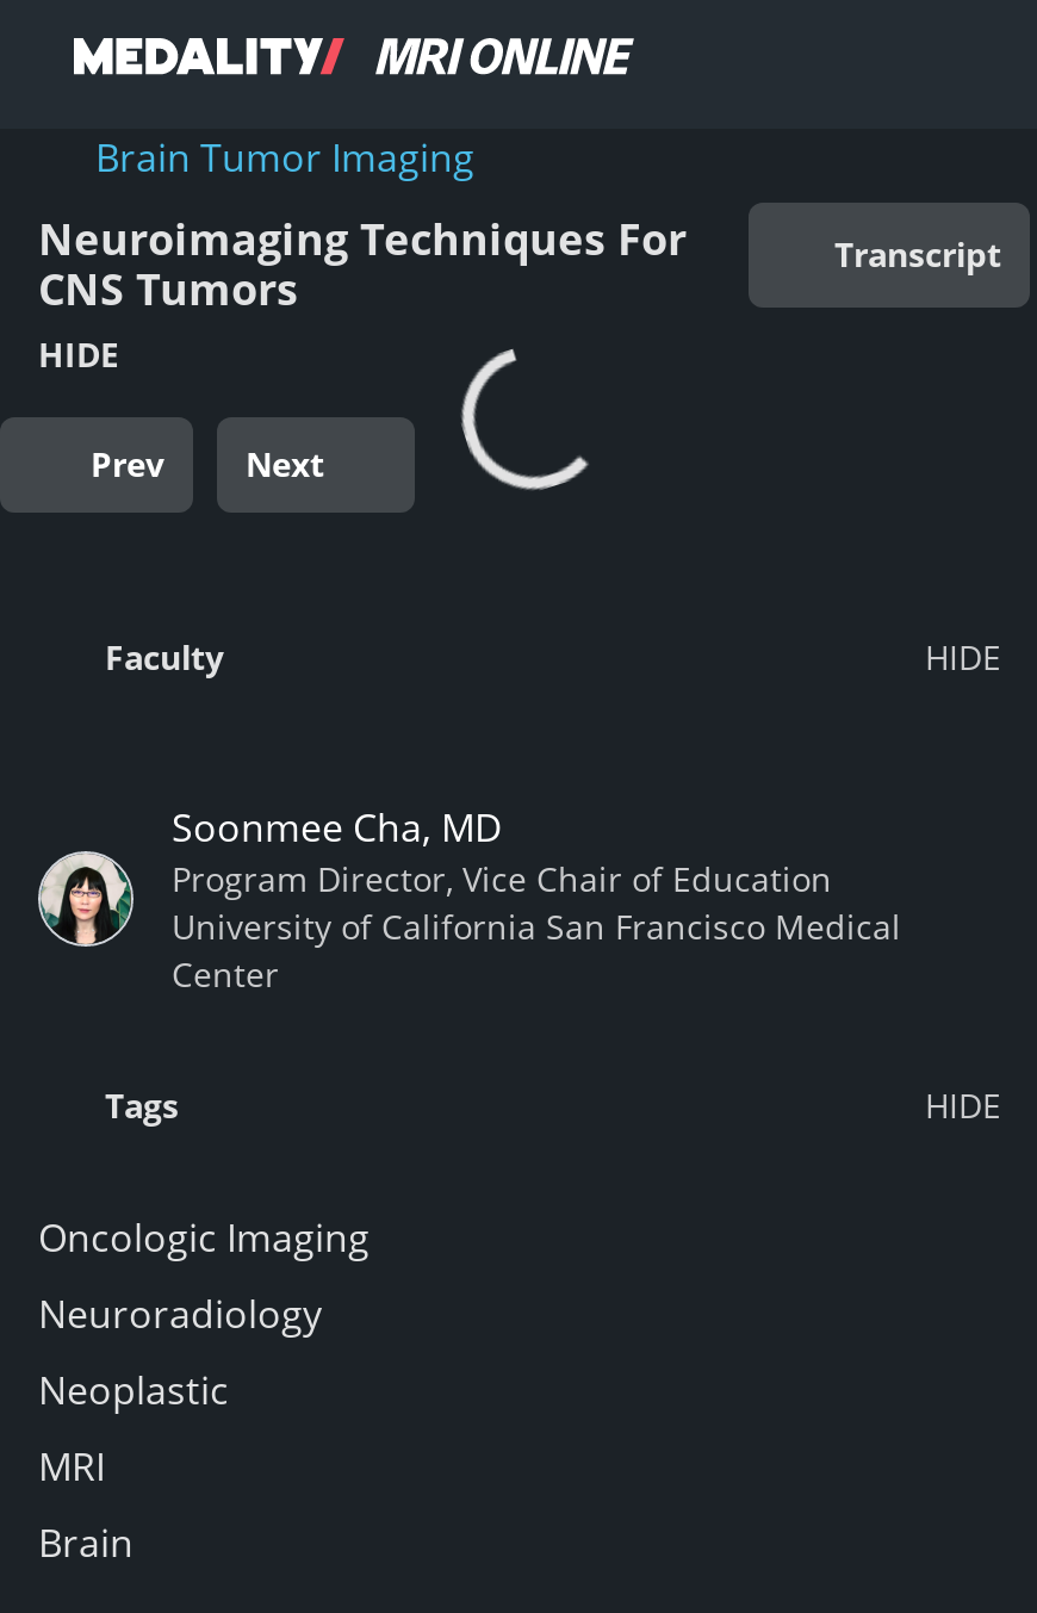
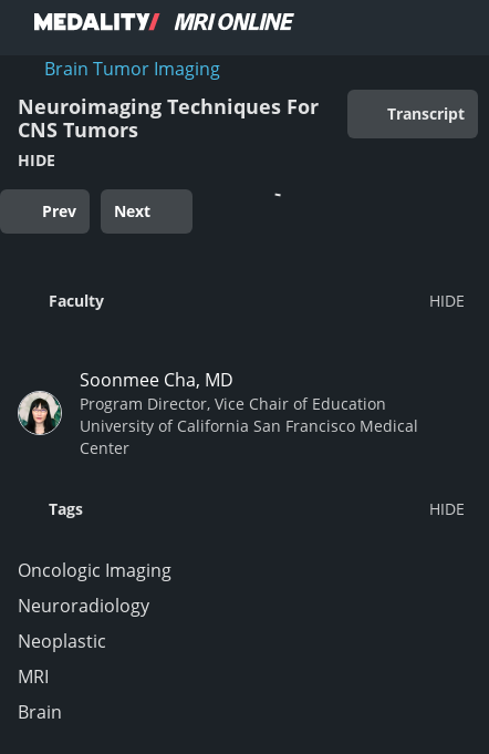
[460,348,603,491] [image] -> none

